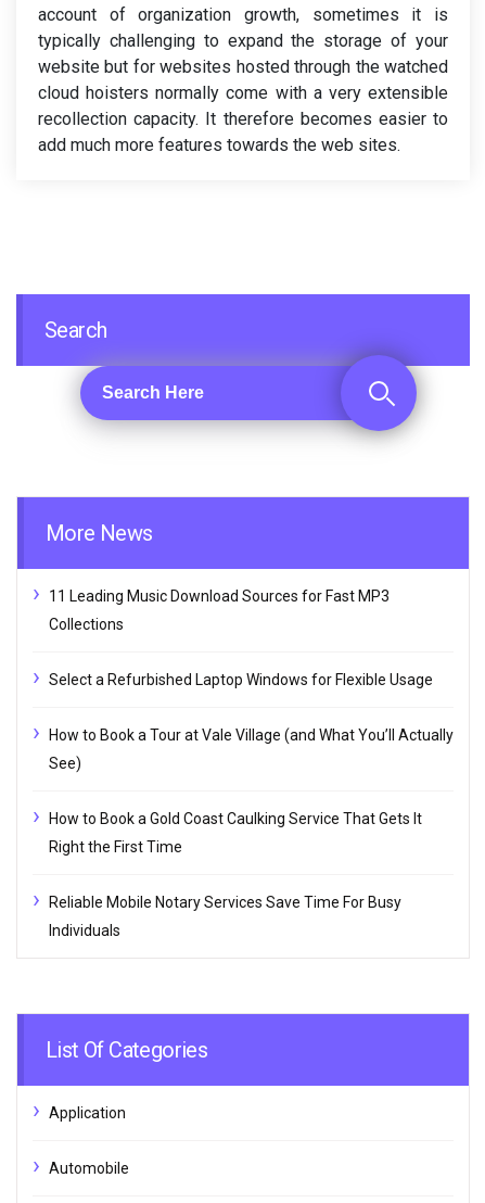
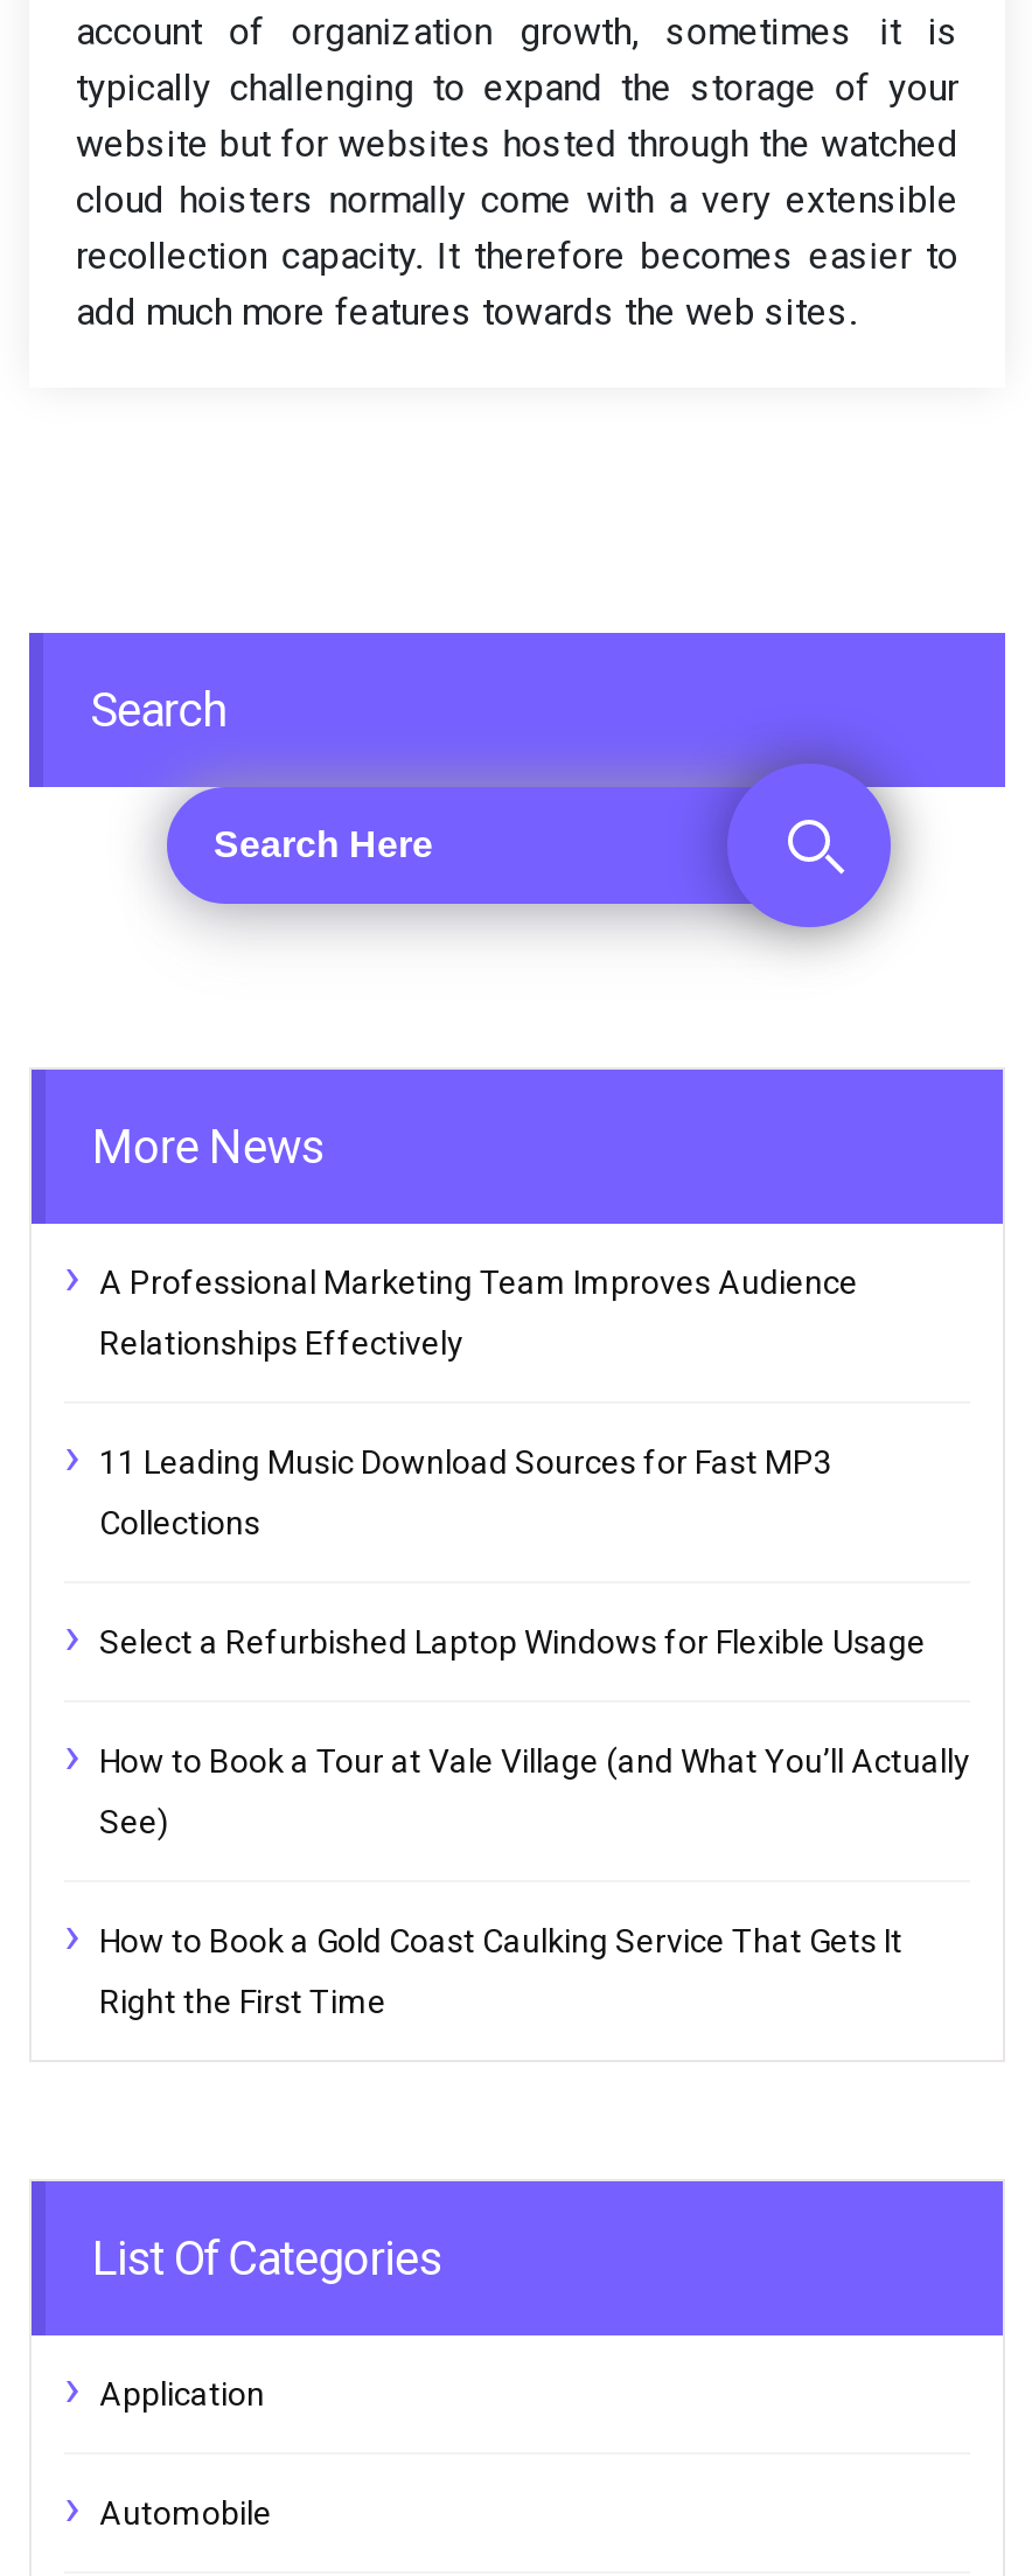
none -> [99,1263,858,1361] A Professional Marketing Team Improves Audience | Relationships Effectively
moved [49,587,454,855] -> [99,1443,970,2019]: 11 Leading Music Download Sources for Fast MP3 | Collections | Select a Refurbished Laptop Windows for Flexible Usage | How to Book a Tour at Vale Village (and What You’ll Actually | See) | How to Book a Gold Coast Caulking Service That Gets It | Right the First Time
[49,893,401,939] Reliable Mobile Notary Services Save Time For Busy | Individuals -> none

